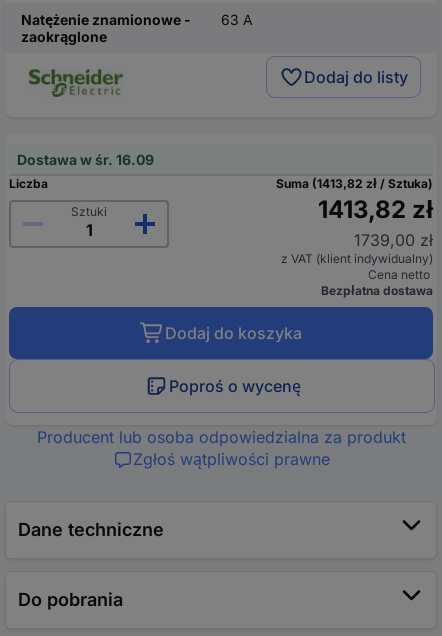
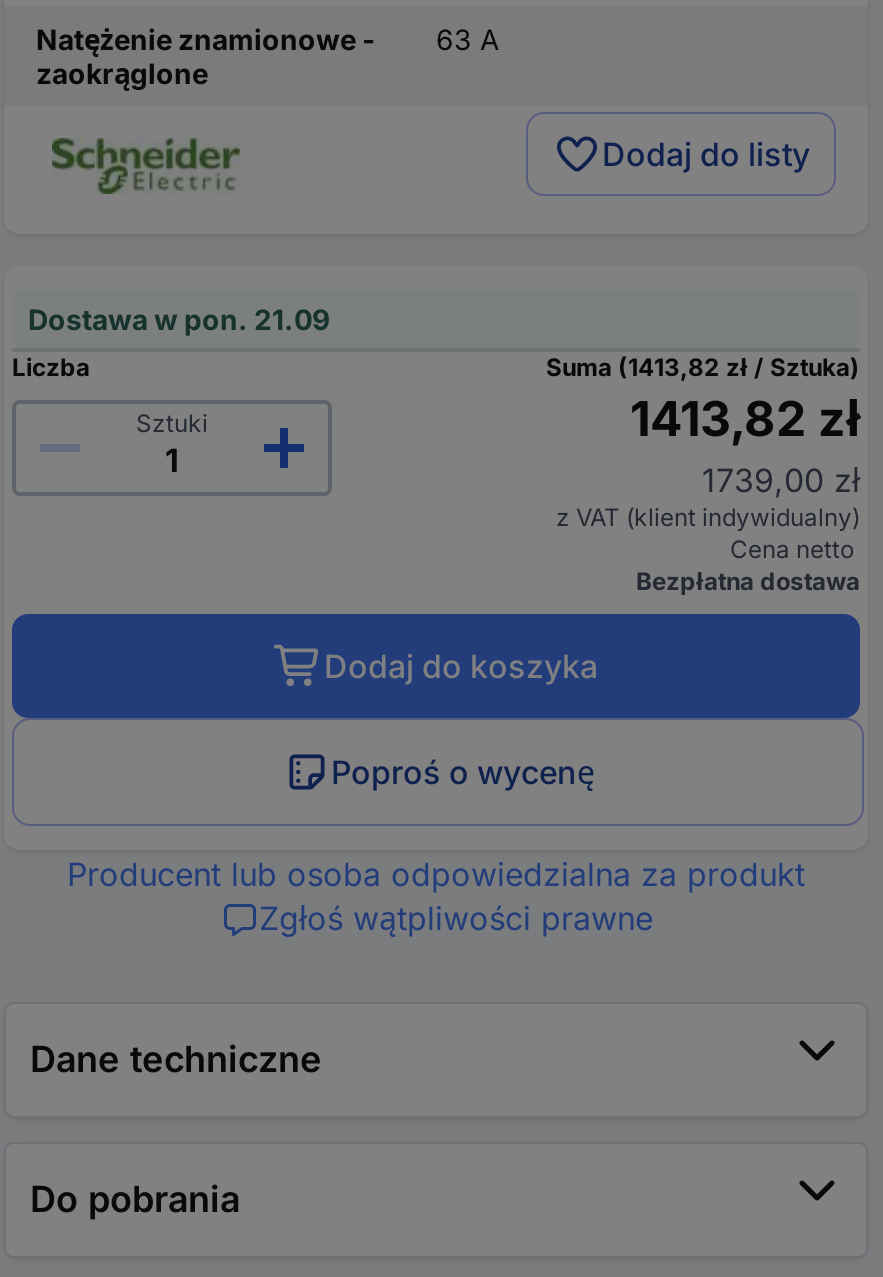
[17,151,154,168] Dostawa w śr. 16.09 -> [28,301,330,335] Dostawa w pon. 21.09

